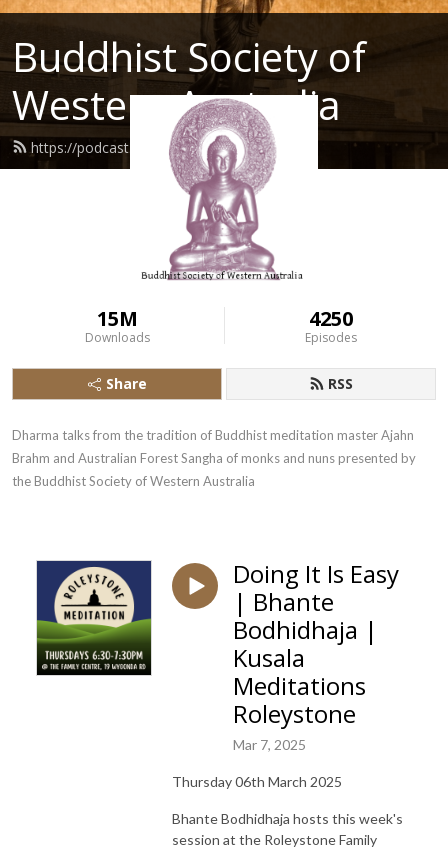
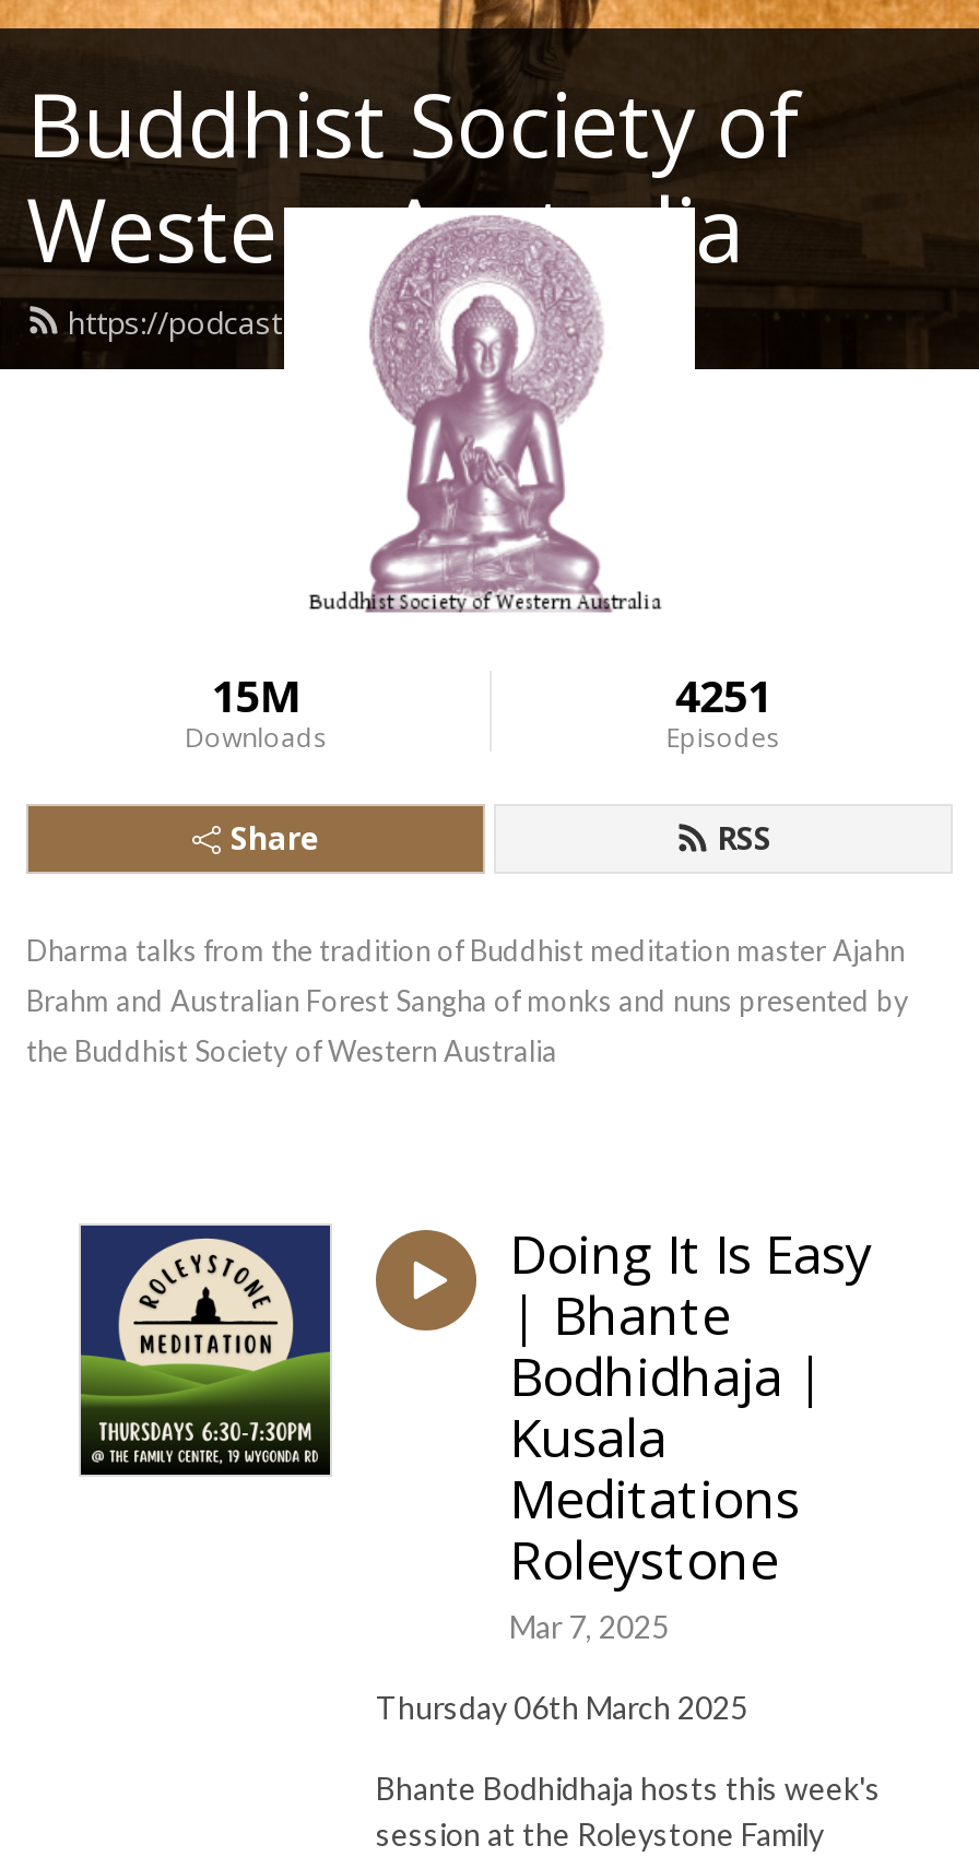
[309,305,353,332] 4250 -> [675,666,771,725] 4251

